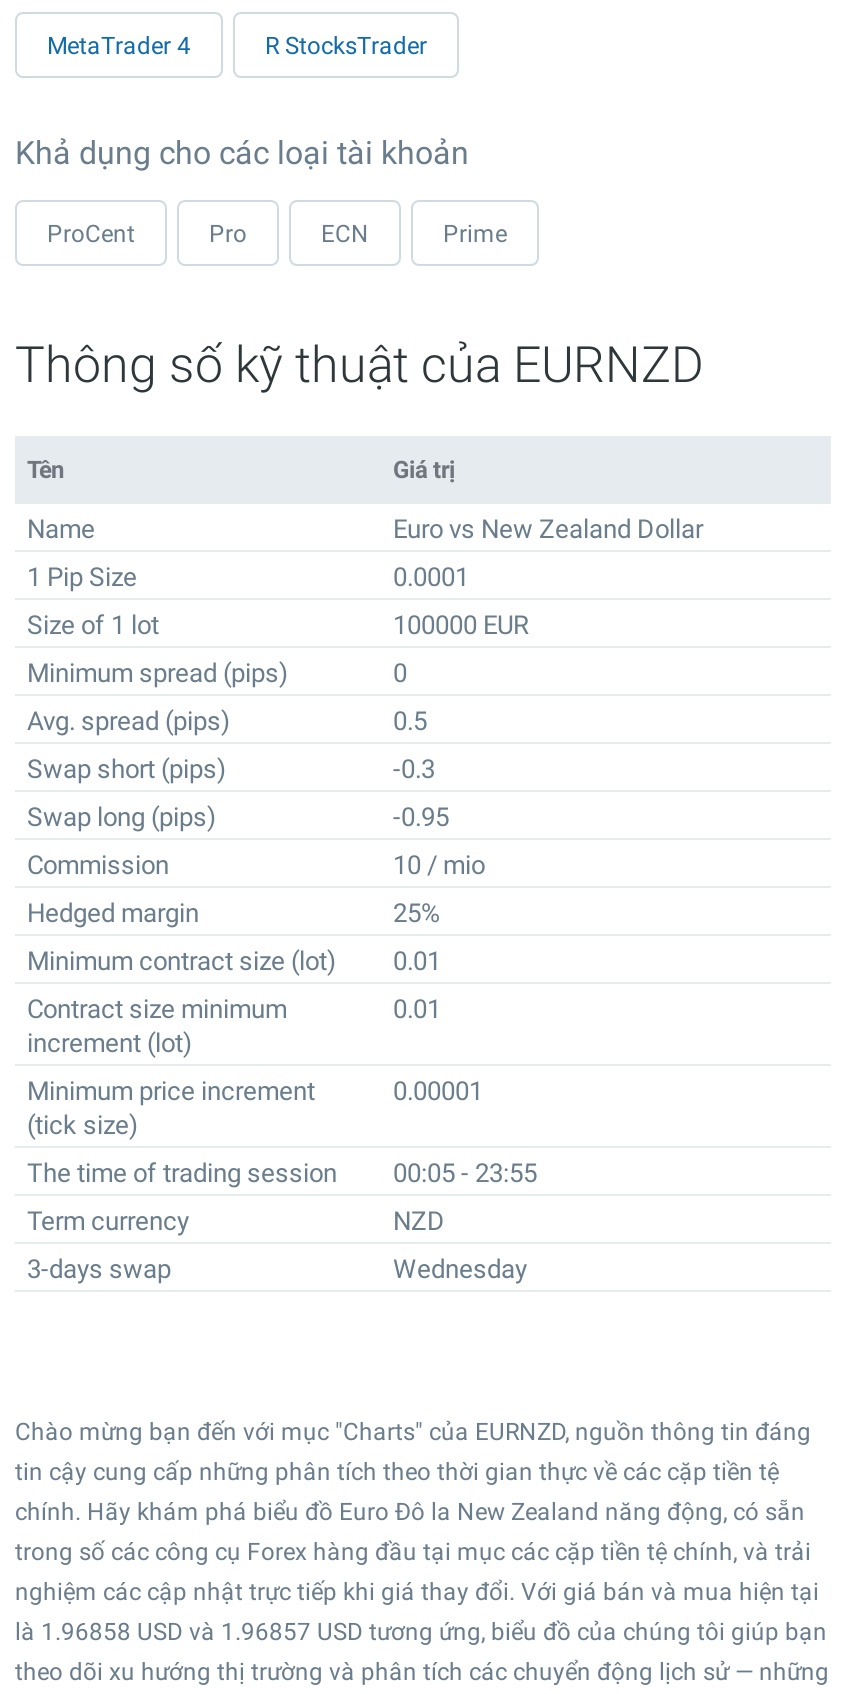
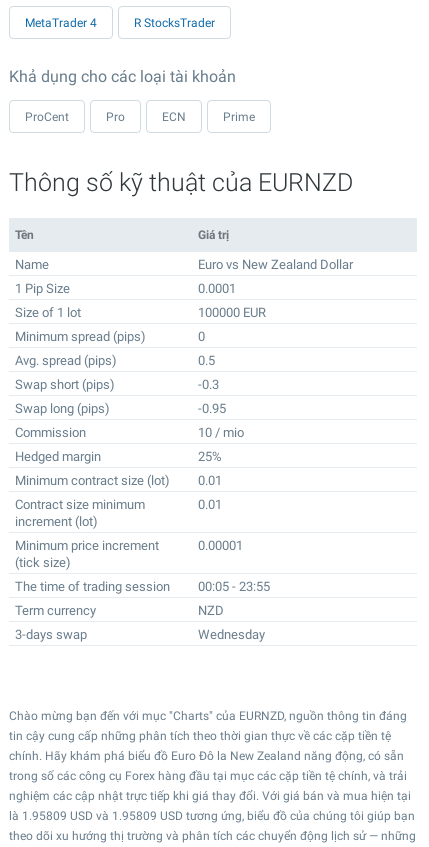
[15,1618,827,1646] là 1.96858 USD và 1.96857 USD tương ứng, biểu đồ của chúng tôi giúp bạn -> [9,809,415,823] là 1.95809 USD và 1.95809 USD tương ứng, biểu đồ của chúng tôi giúp bạn

